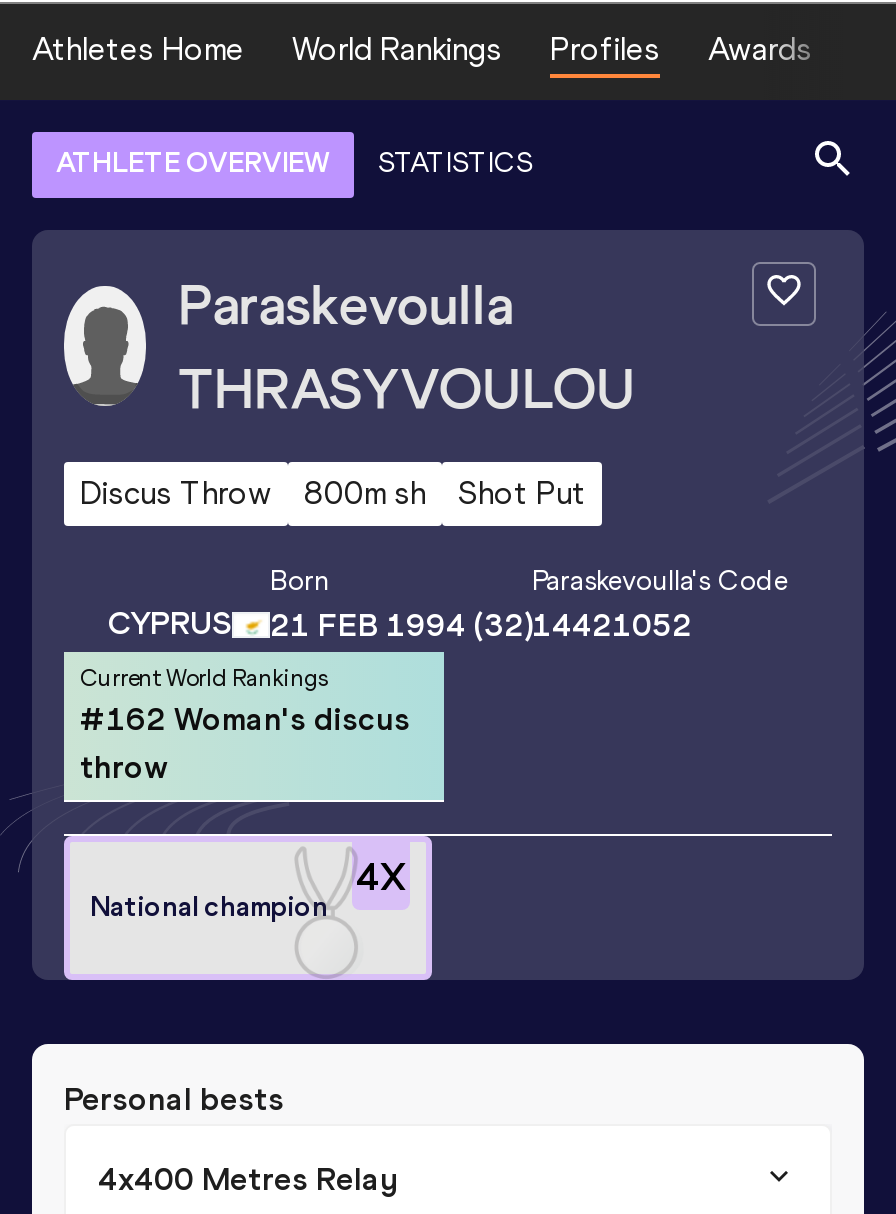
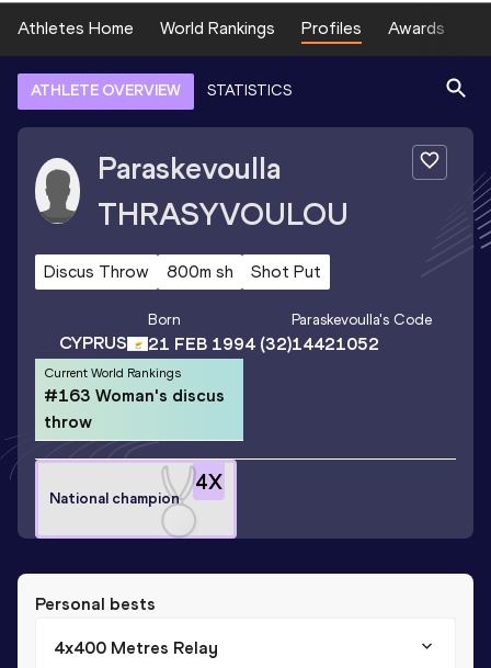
[80,699,410,737] #162 Woman's discus -> [44,384,225,405] #163 Woman's discus

